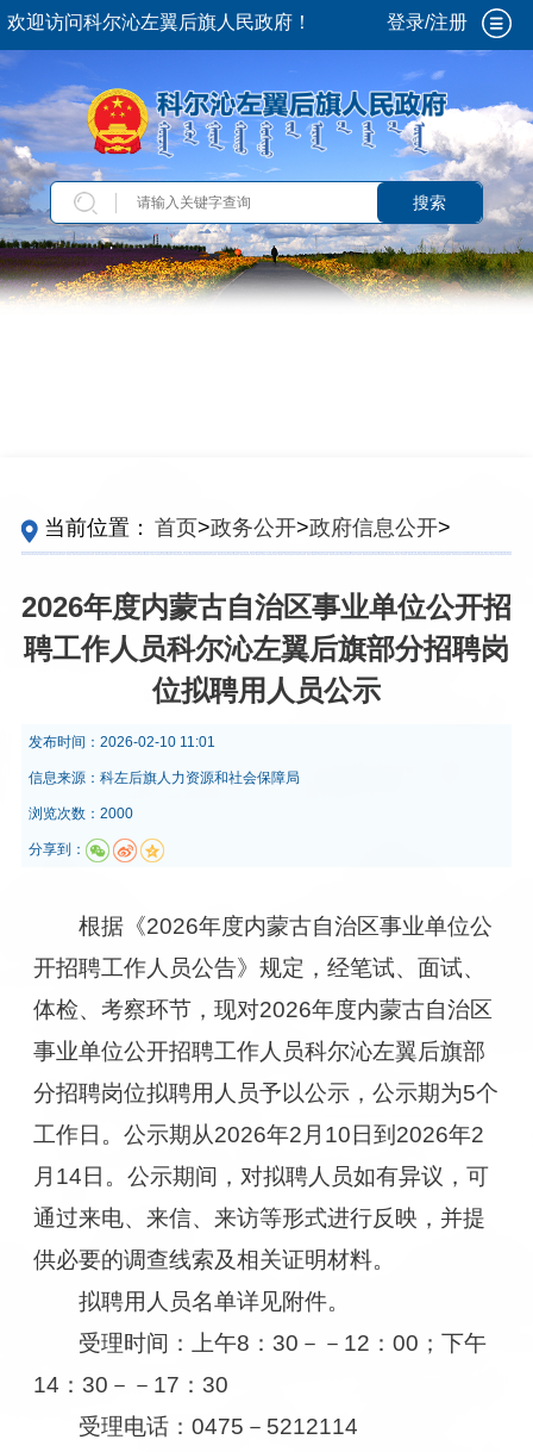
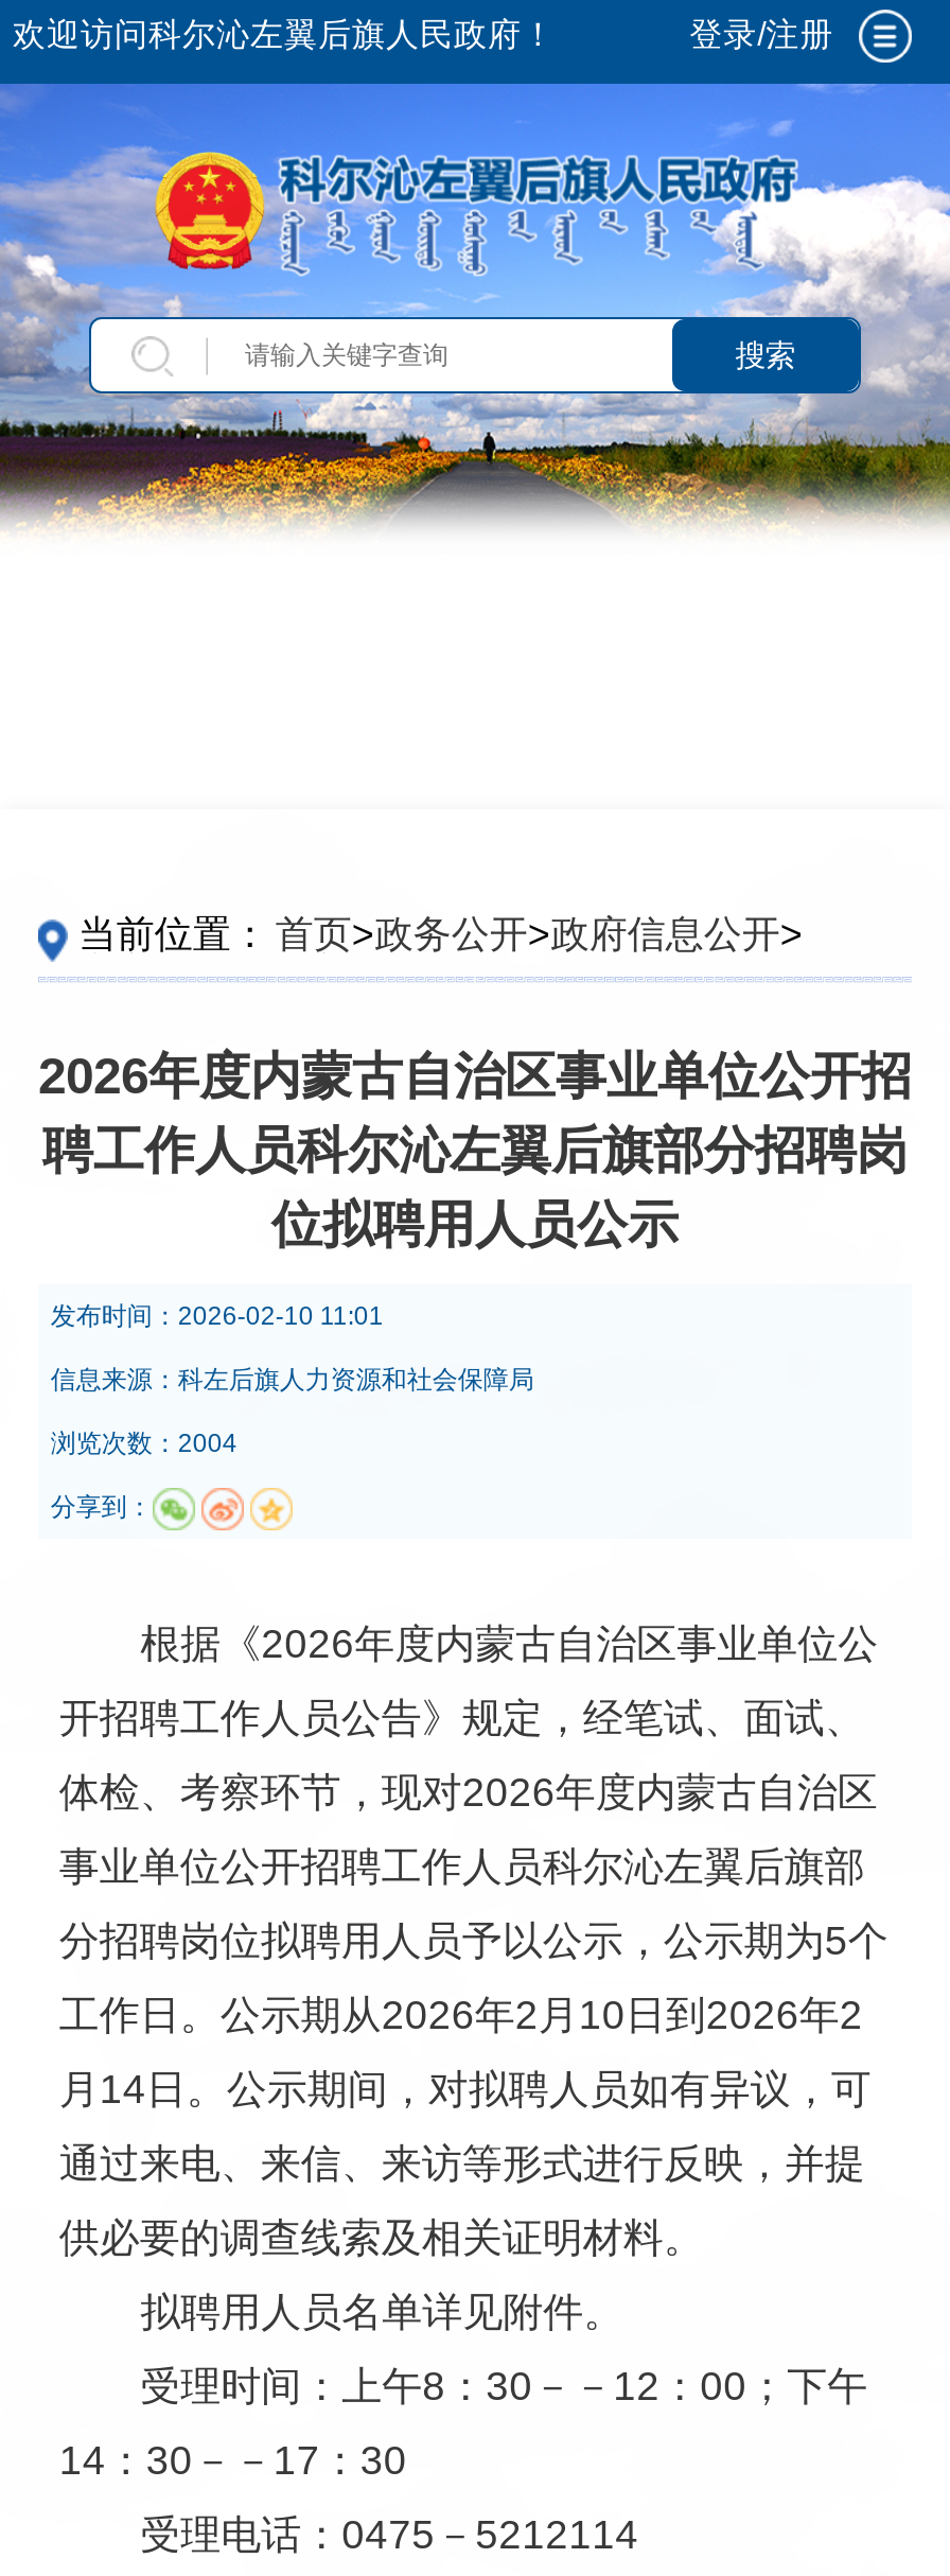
[28,805,133,822] 浏览次数：2000 -> [51,1429,237,1458] 浏览次数：2004

